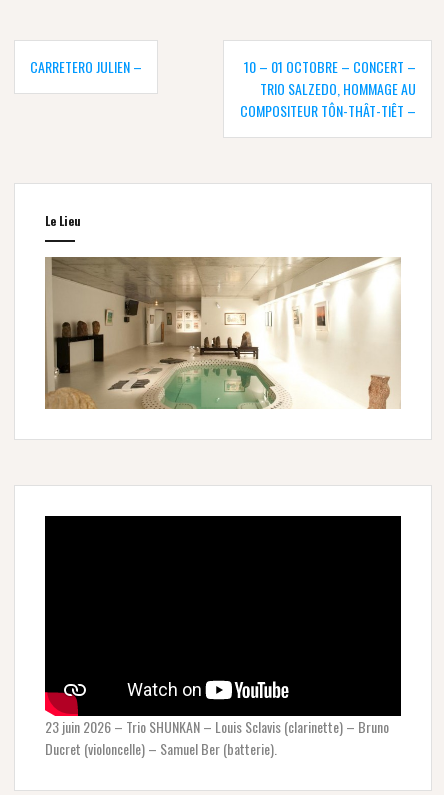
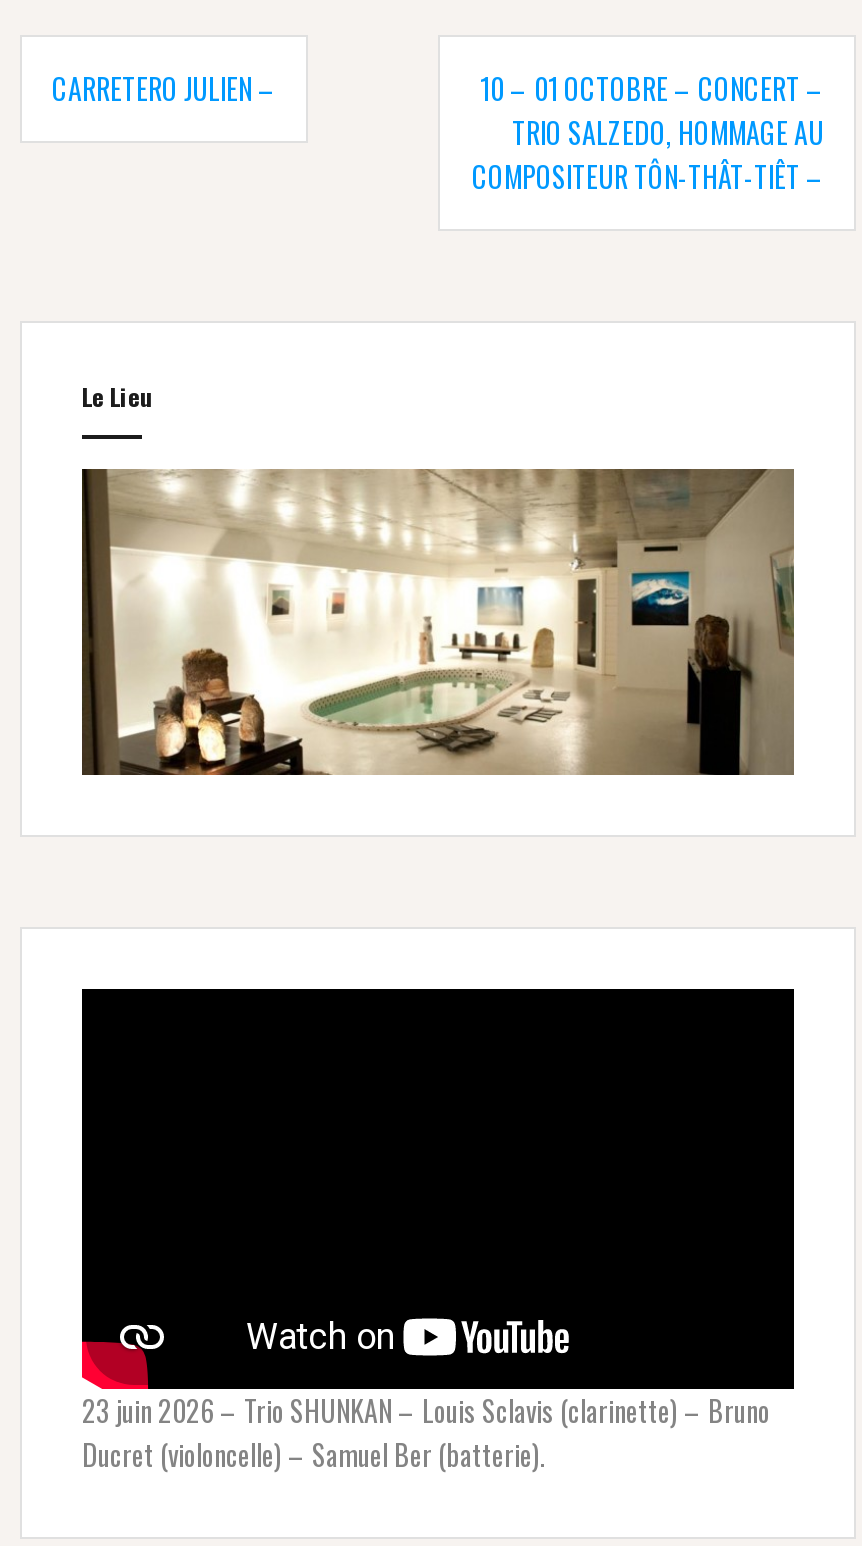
[45,256,400,410] [image] -> [82,466,794,778] [image]

